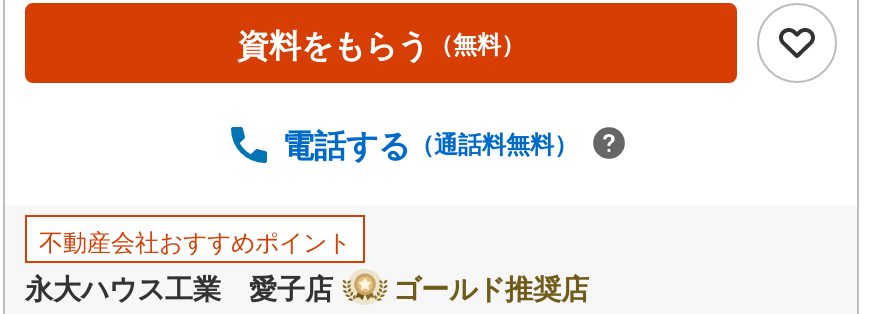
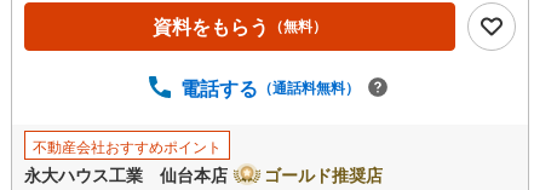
[25,268,341,308] 永大ハウス工業 愛子店 -> [24,162,232,186] 永大ハウス工業 仙台本店

